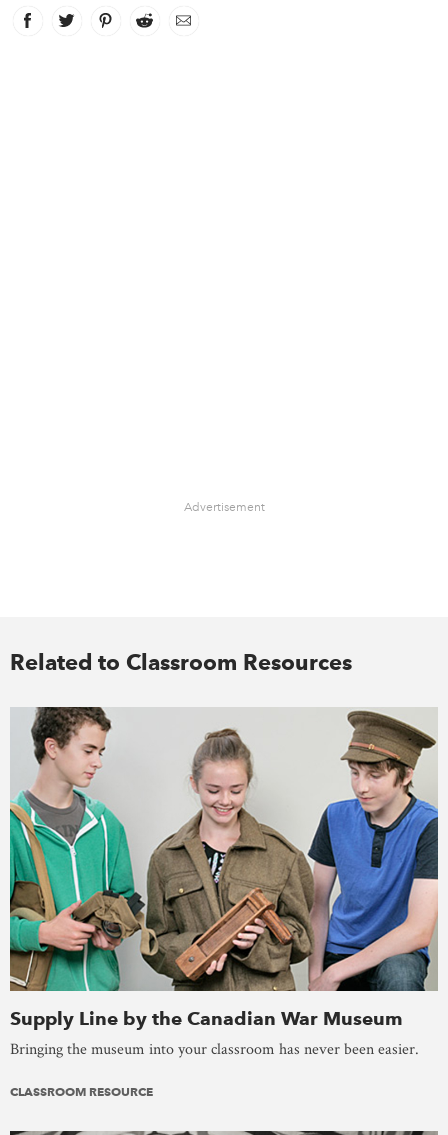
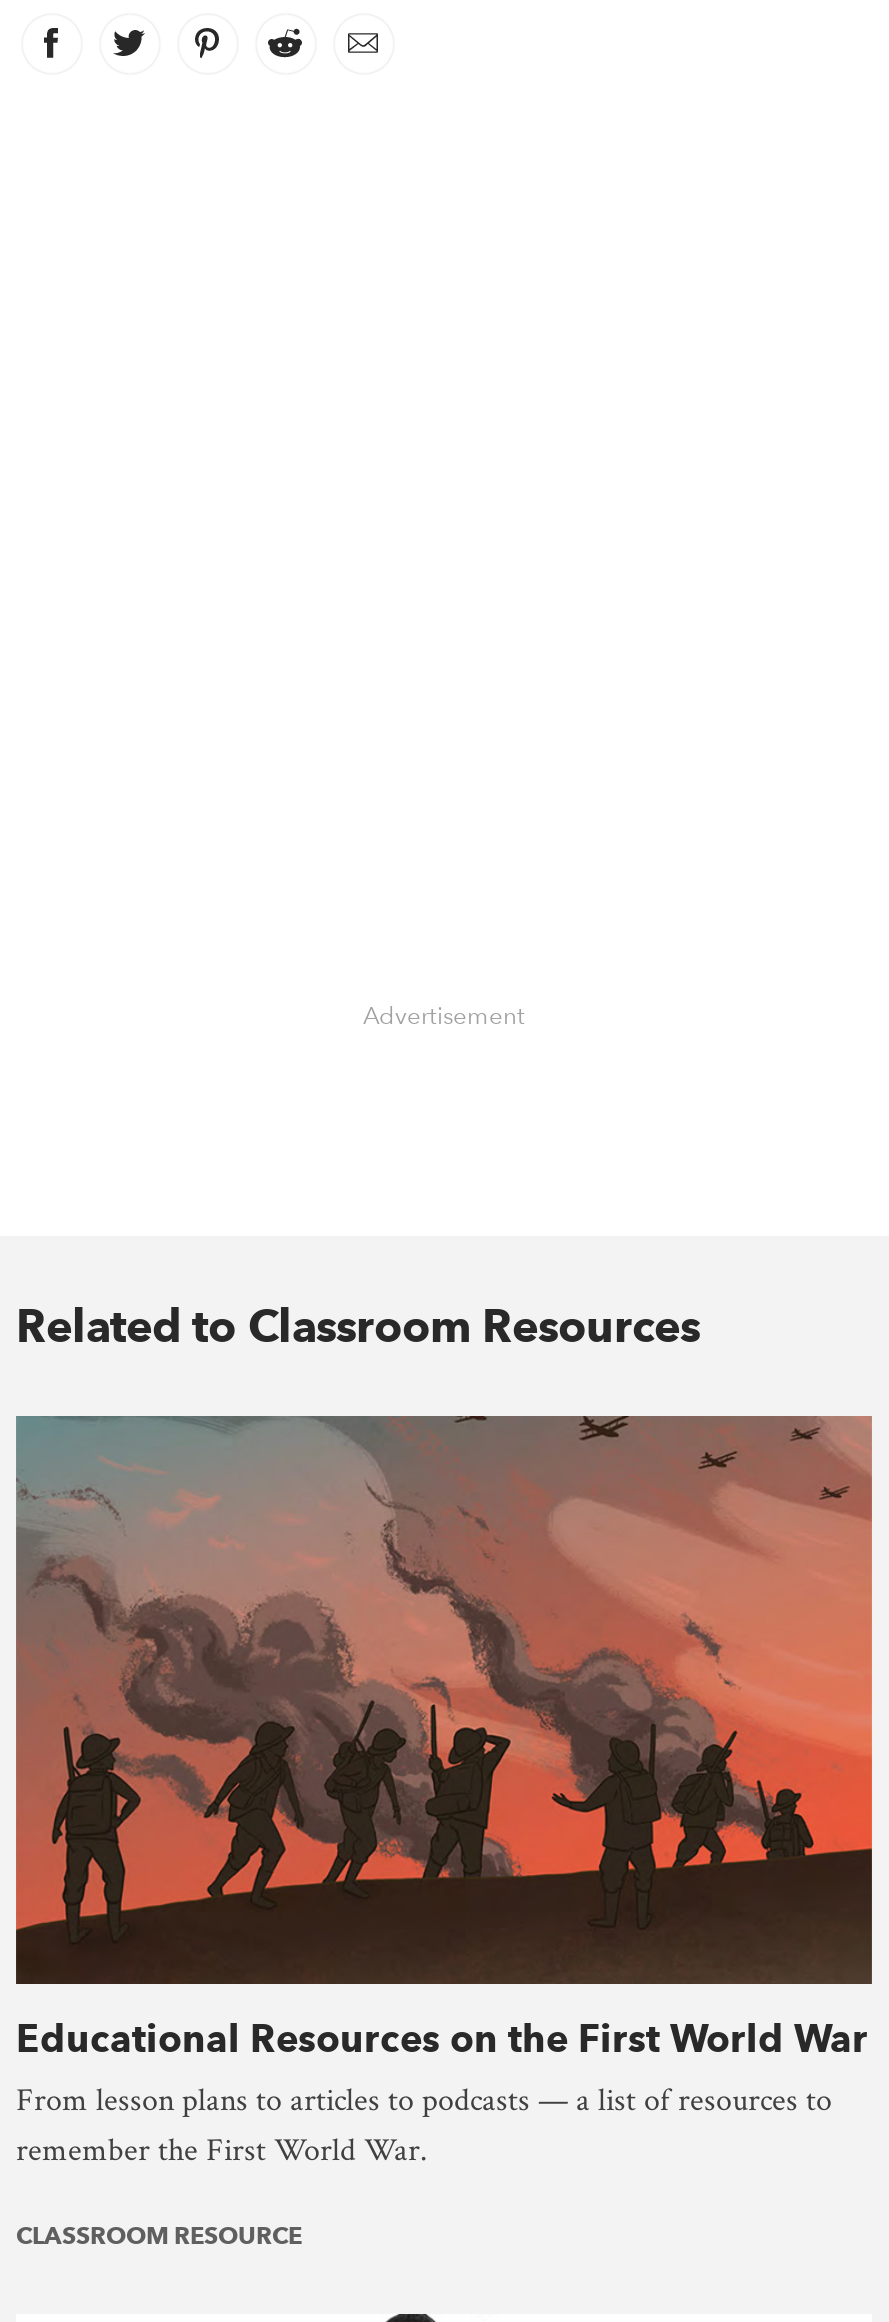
[9,706,439,1060] [image] | Supply Line by the Canadian War Museum | Bringing the museum into your classroom has never been easier. -> [14,1414,874,2173] [image] | Educational Resources on the First World War | From lesson plans to articles to podcasts — a list of resources to | remember the First World War.

